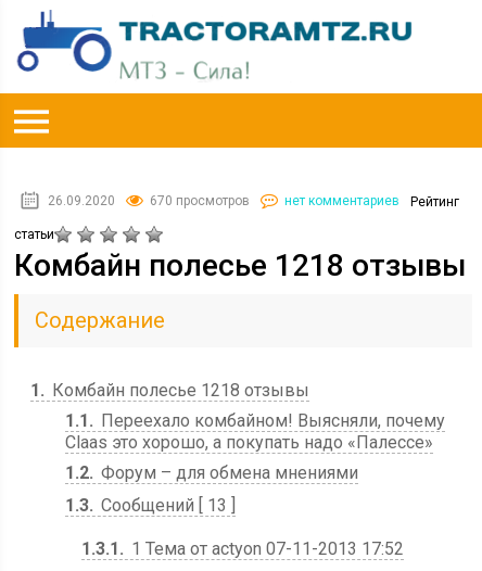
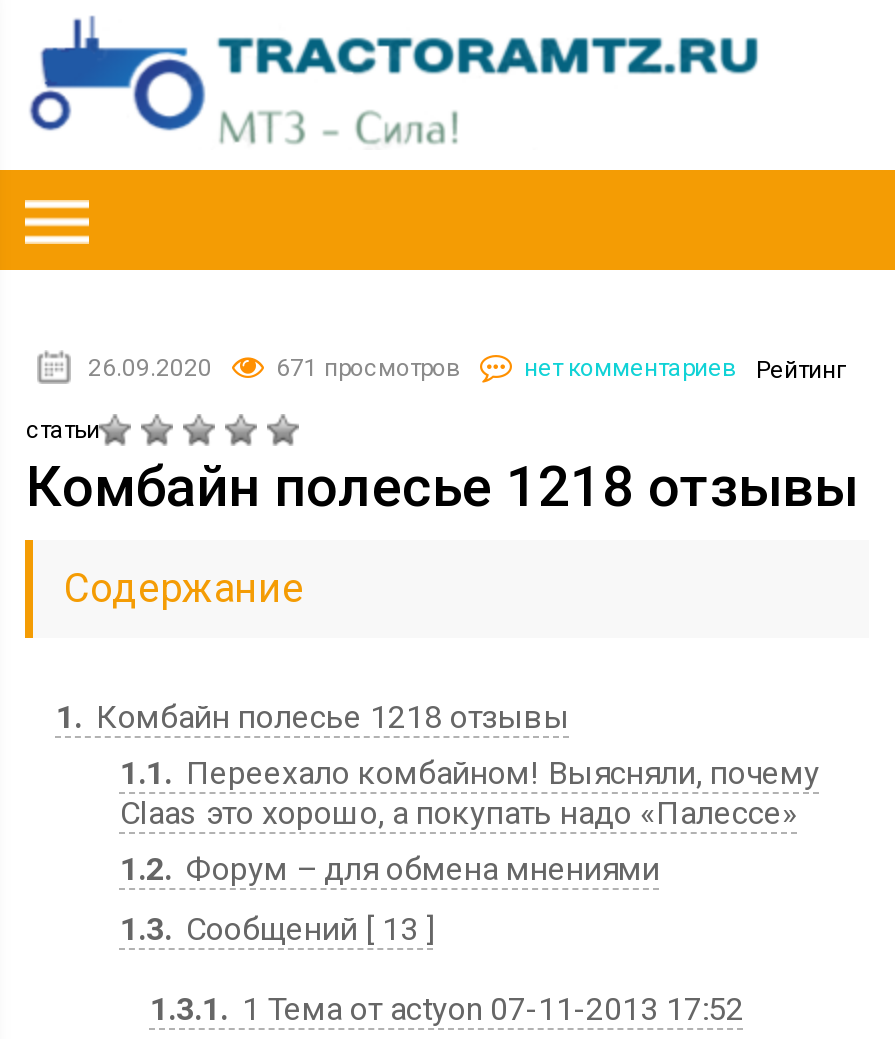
[150,193,250,208] 670 просмотров -> [276,354,460,382] 671 просмотров

